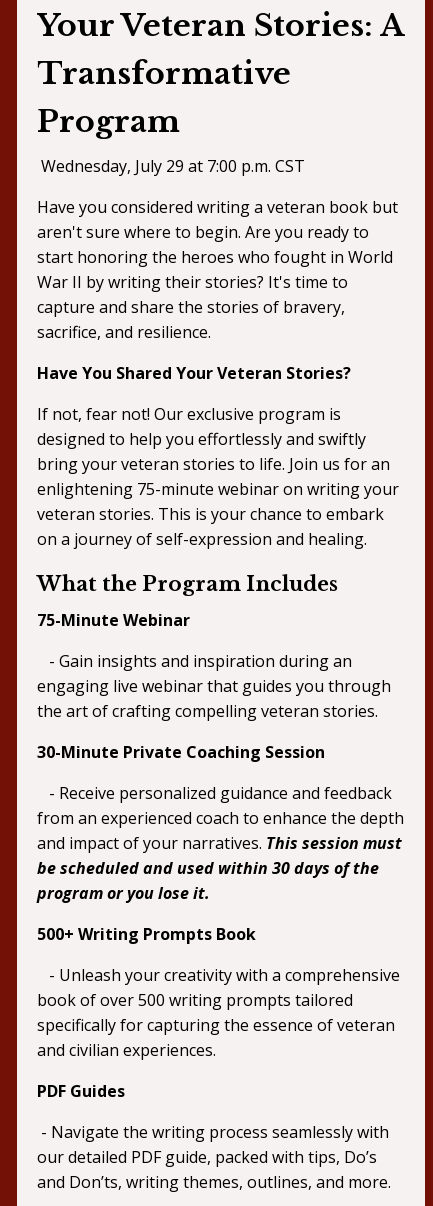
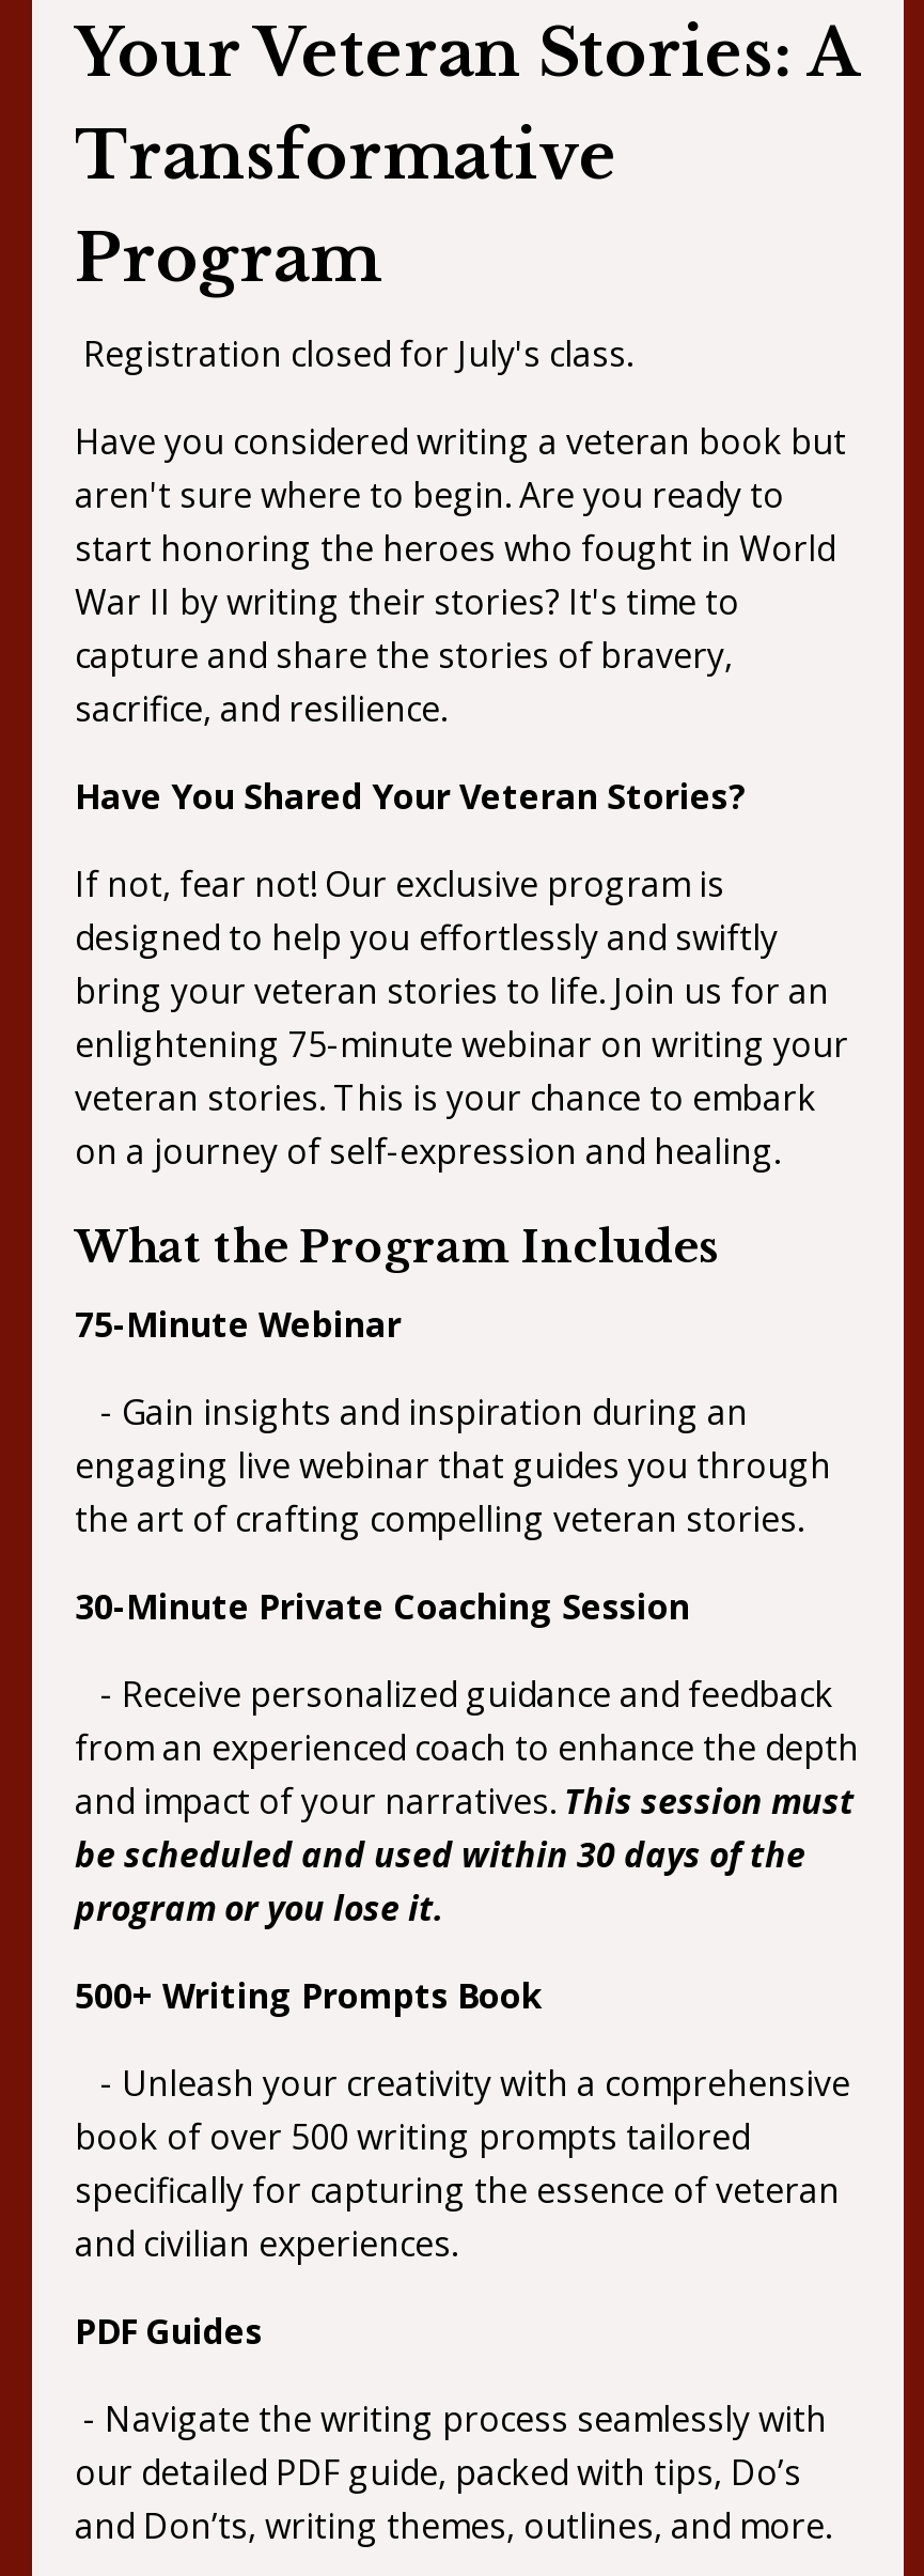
[41,155,305,177] Wednesday, July 29 at 7:00 p.m. CST -> [83,330,632,377] Registration closed for July's class.

